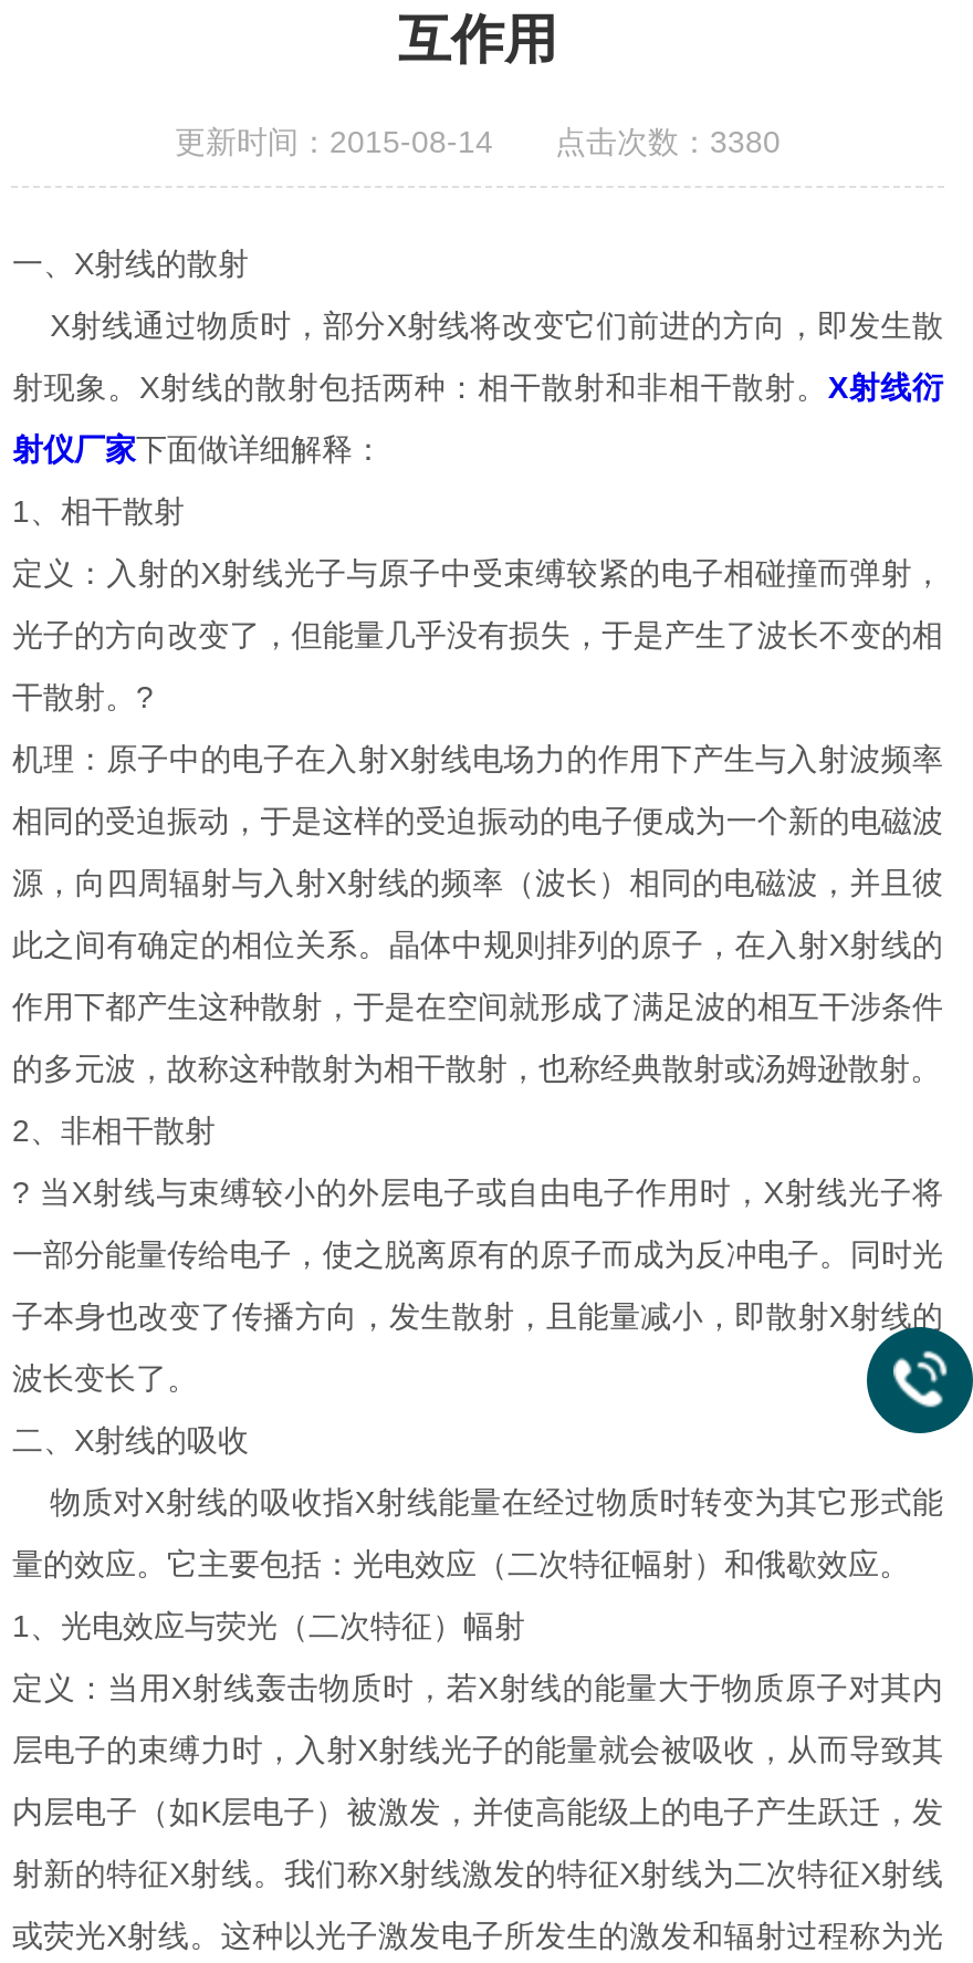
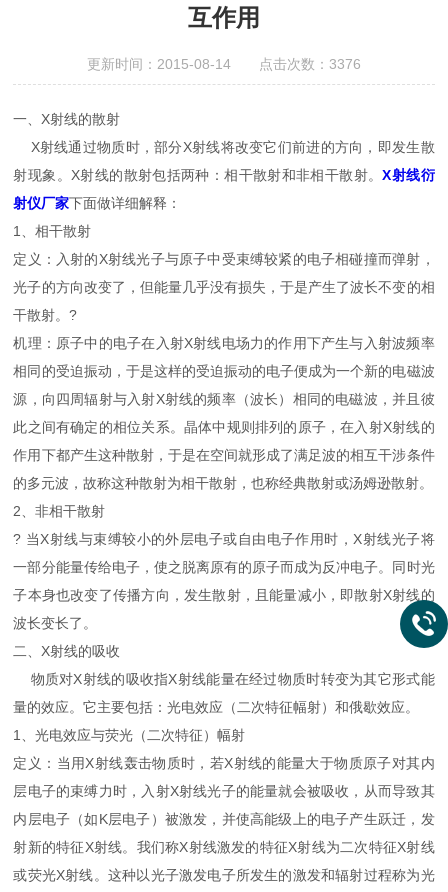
[175,124,781,159] 更新时间：2015-08-14 点击次数：3380 -> [87,56,361,72] 更新时间：2015-08-14 点击次数：3376

